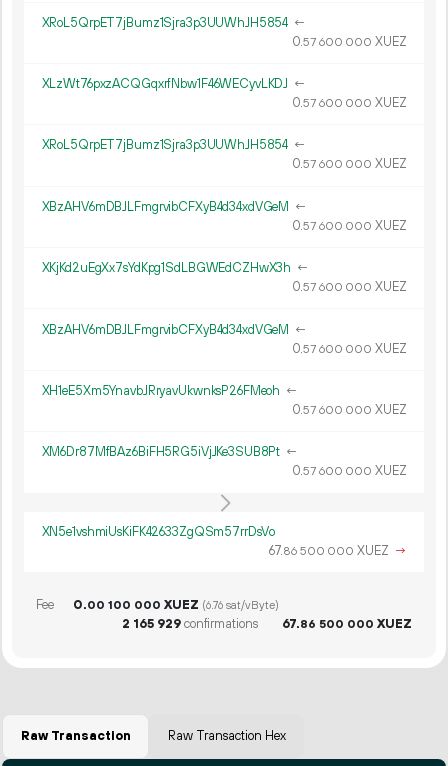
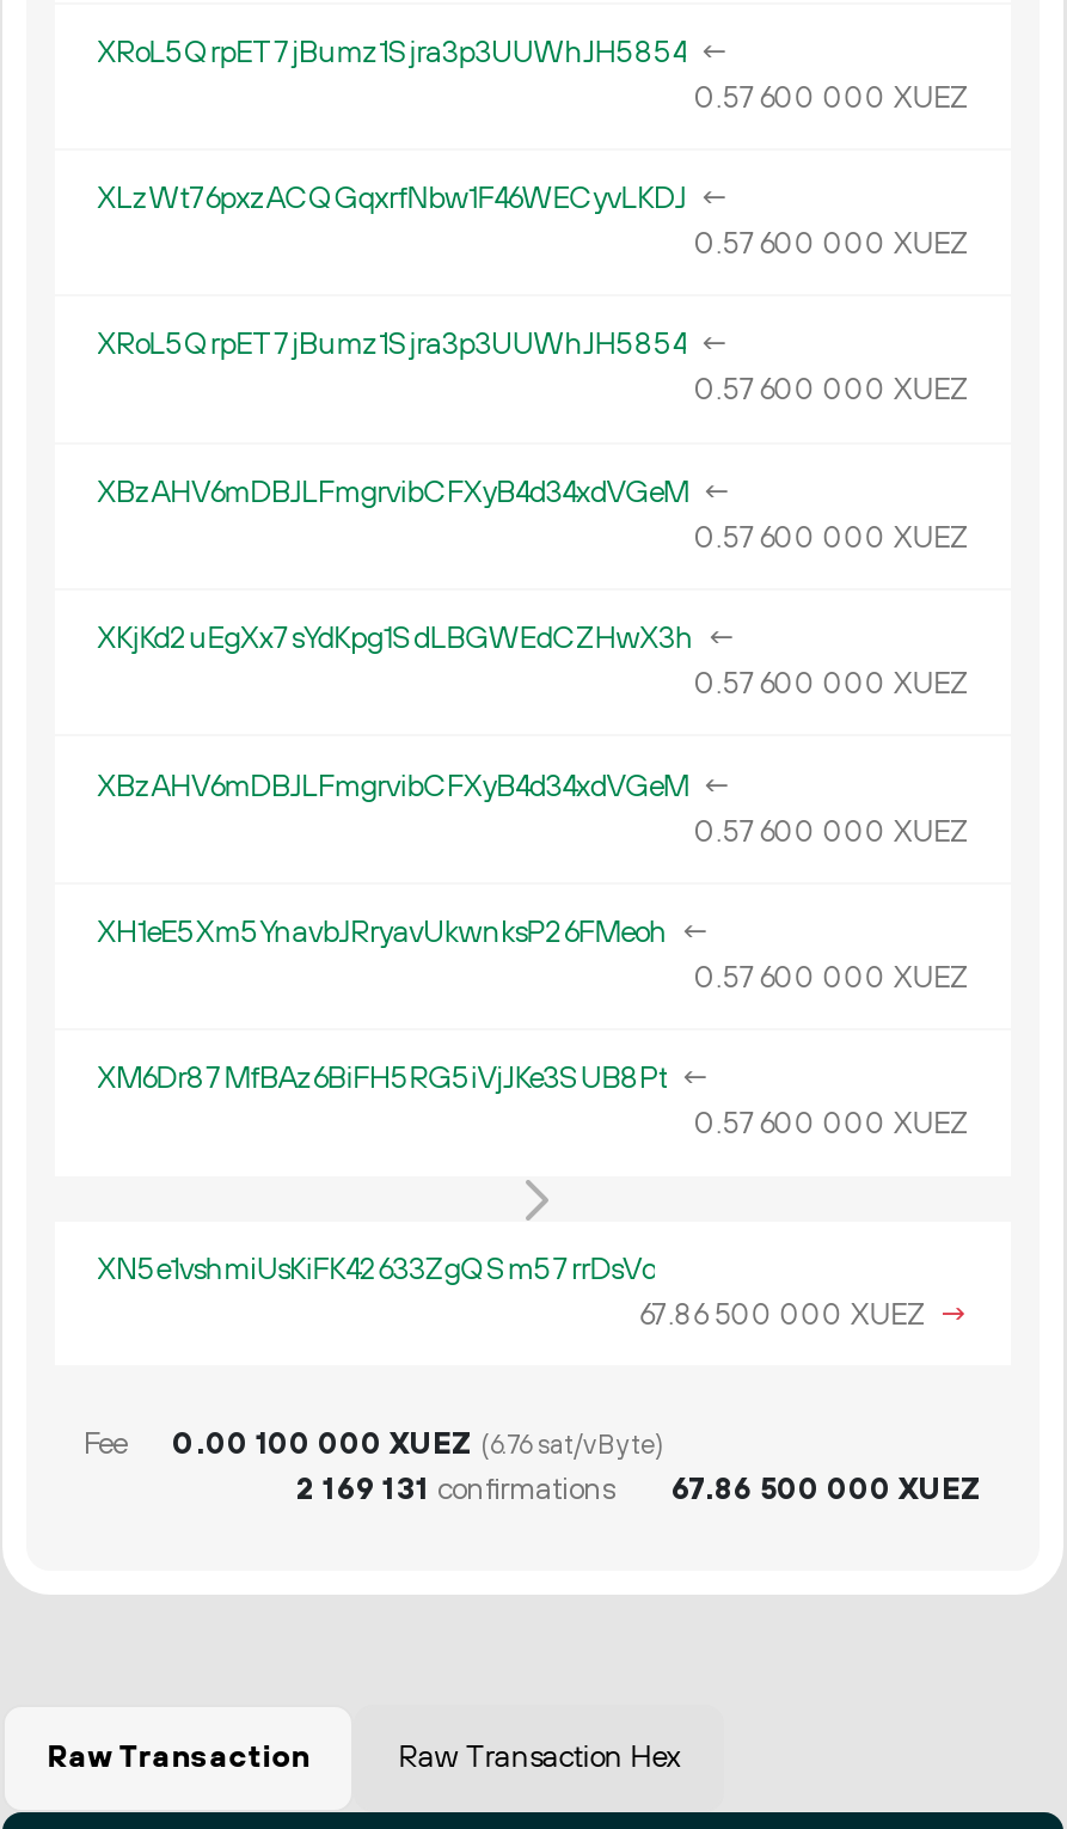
[122,616,258,632] 2 165 929 confirmations -> [296,1470,614,1508] 2 169 131 confirmations

